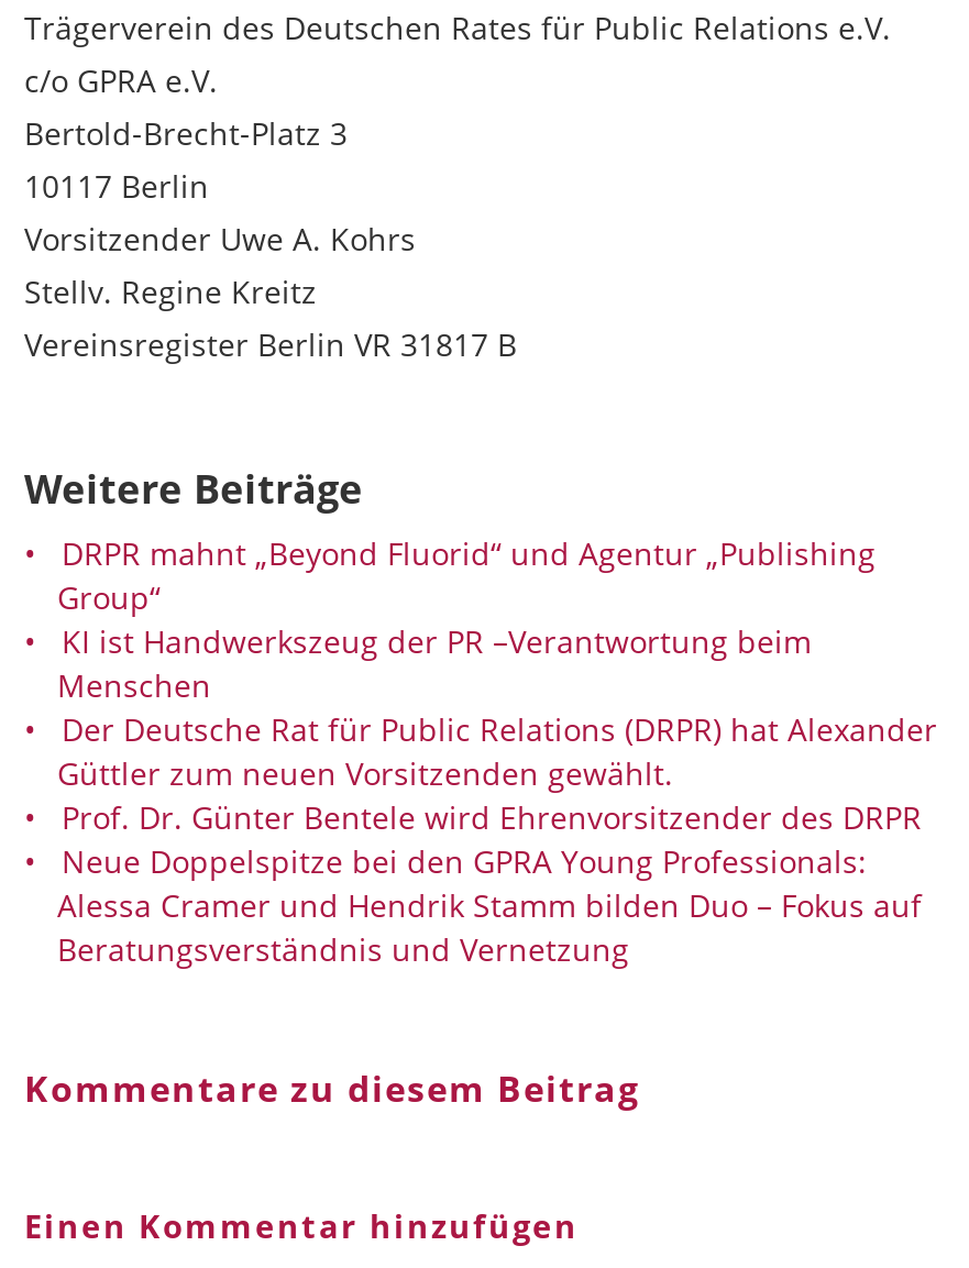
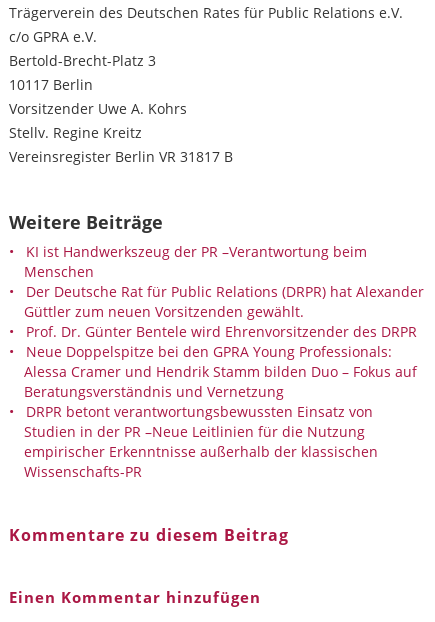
[57,532,876,618] DRPR mahnt „Beyond Fluorid“ und Agentur „Publishing | Group“ -> none
moved [57,620,937,970] -> [24,242,424,401]: KI ist Handwerkszeug der PR –Verantwortung beim | Menschen | Der Deutsche Rat für Public Relations (DRPR) hat Alexander | Güttler zum neuen Vorsitzenden gewählt. | Prof. Dr. Günter Bentele wird Ehrenvorsitzender des DRPR | Neue Doppelspitze bei den GPRA Young Professionals: | Alessa Cramer und Hendrik Stamm bilden Duo – Fokus auf | Beratungsverständnis und Vernetzung
none -> [24,402,378,481] DRPR betont verantwortungsbewussten Einsatz von | Studien in der PR –Neue Leitlinien für die Nutzung | empirischer Erkenntnisse außerhalb der klassischen | Wissenschafts-PR

